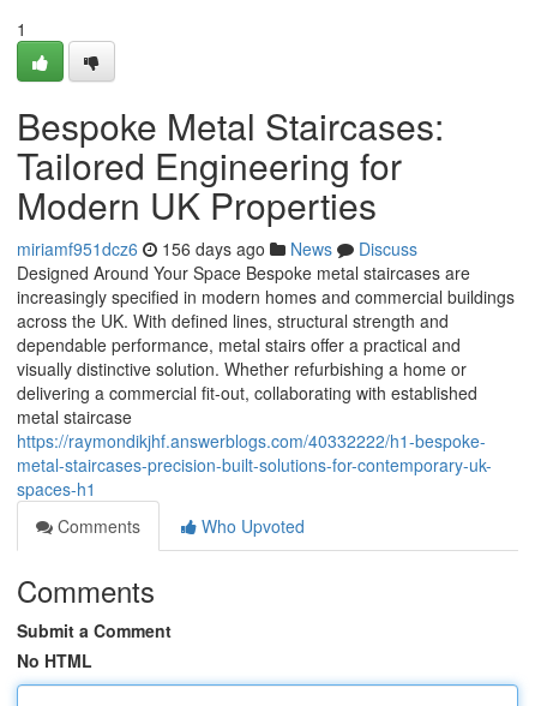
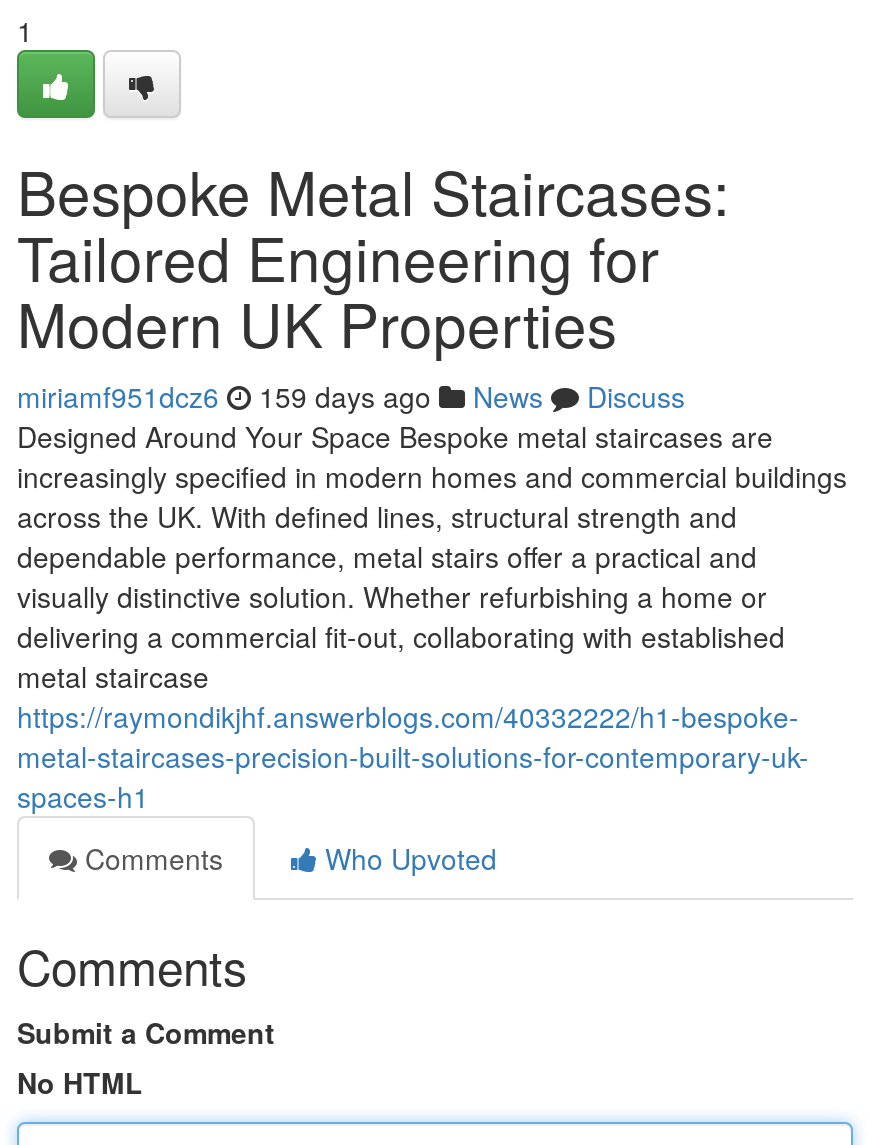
[17,237,417,261] miriamf951dcz6 156 days ago News Discuss -> [17,376,685,416] miriamf951dcz6 159 days ago News Discuss

